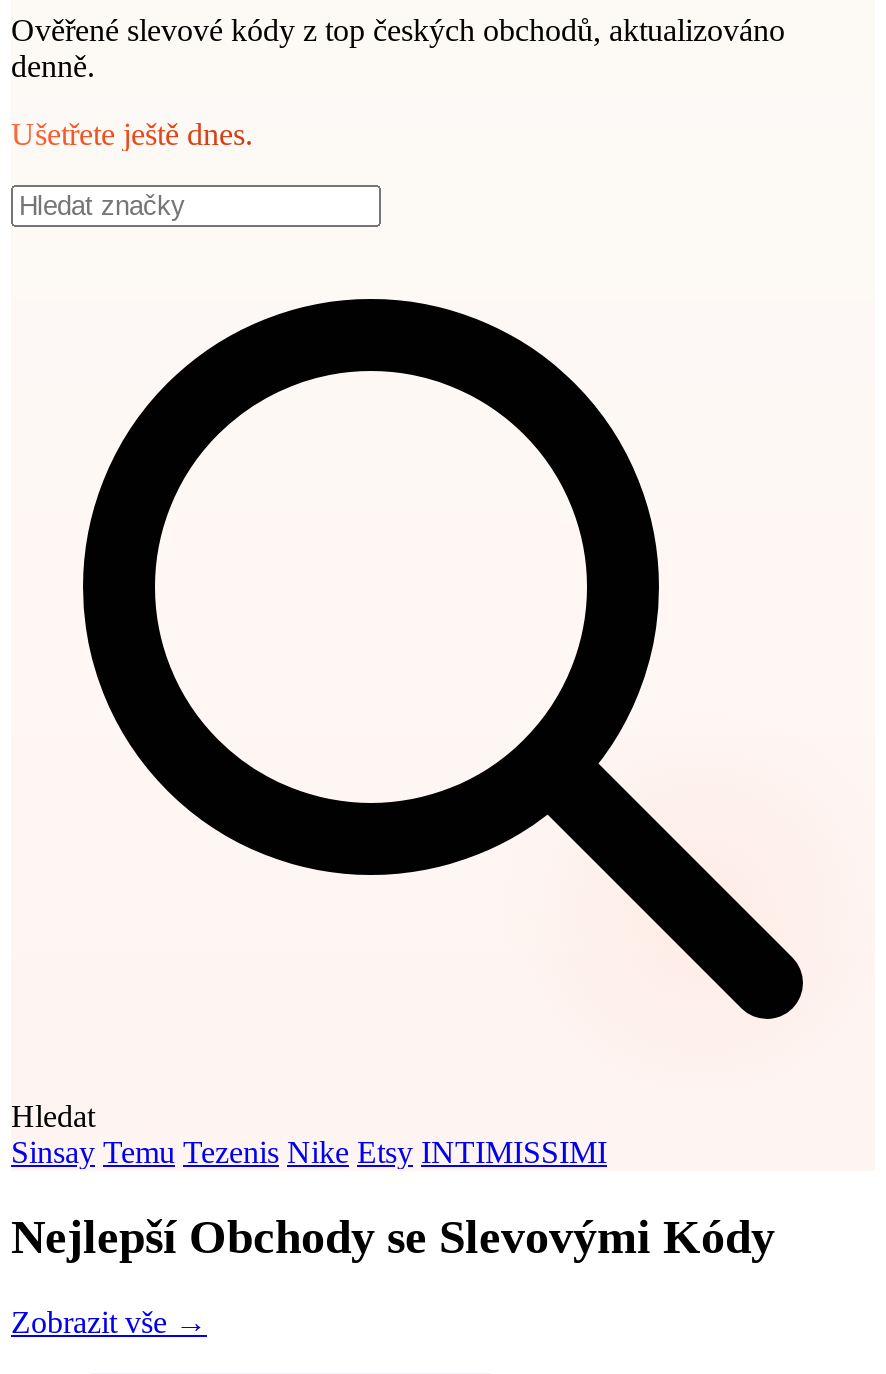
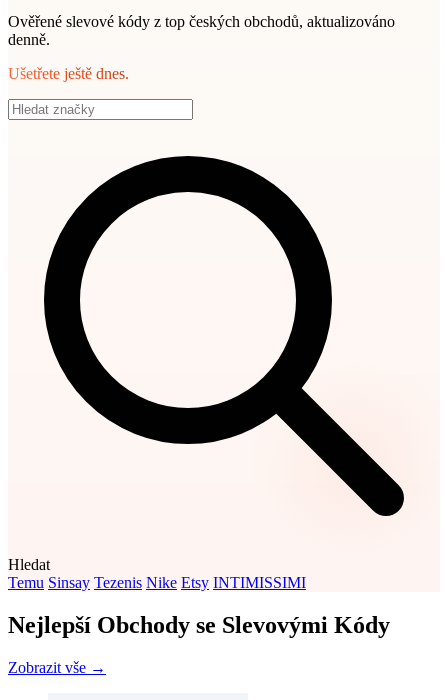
[11,1135,607,1169] Sinsay Temu Tezenis Nike Etsy INTIMISSIMI -> [8,574,306,591] Temu Sinsay Tezenis Nike Etsy INTIMISSIMI

